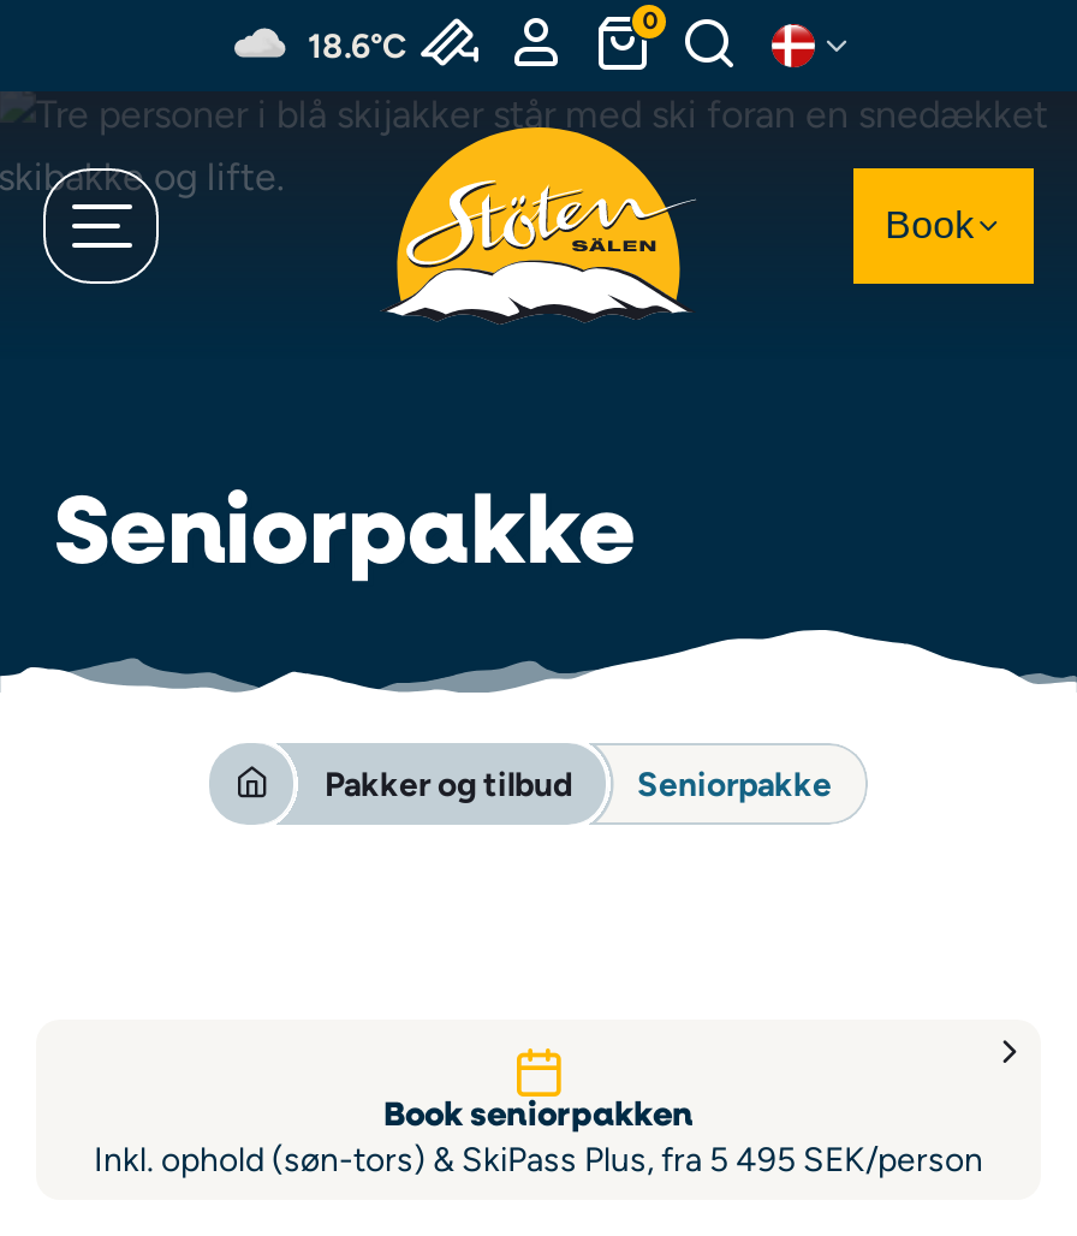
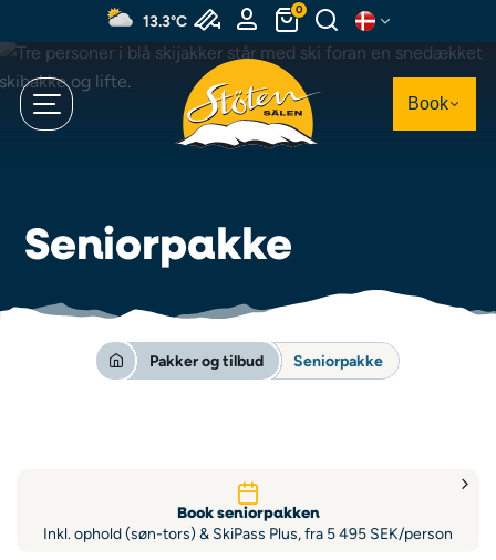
[308,25,406,64] 18.6°C -> [142,12,187,29] 13.3°C

